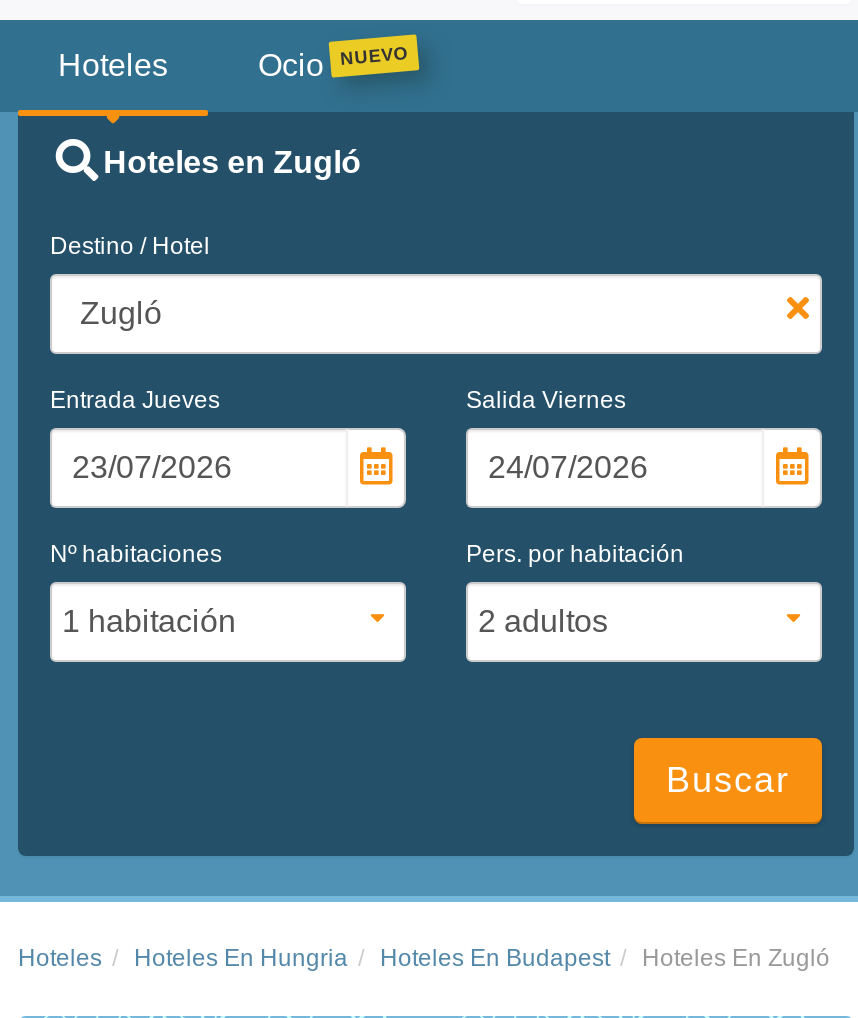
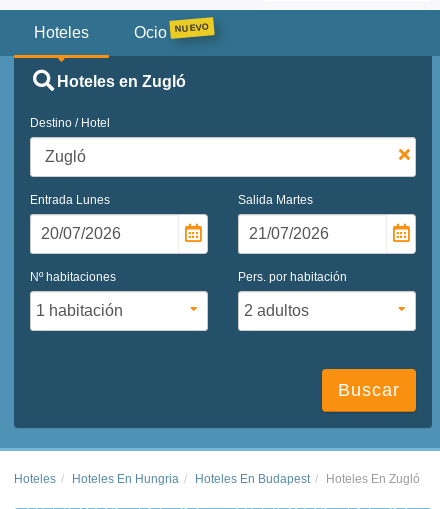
[50,385,220,413] Entrada Jueves -> [30,193,110,207] Entrada Lunes
[466,385,626,413] Salida Viernes -> [238,193,313,207] Salida Martes

